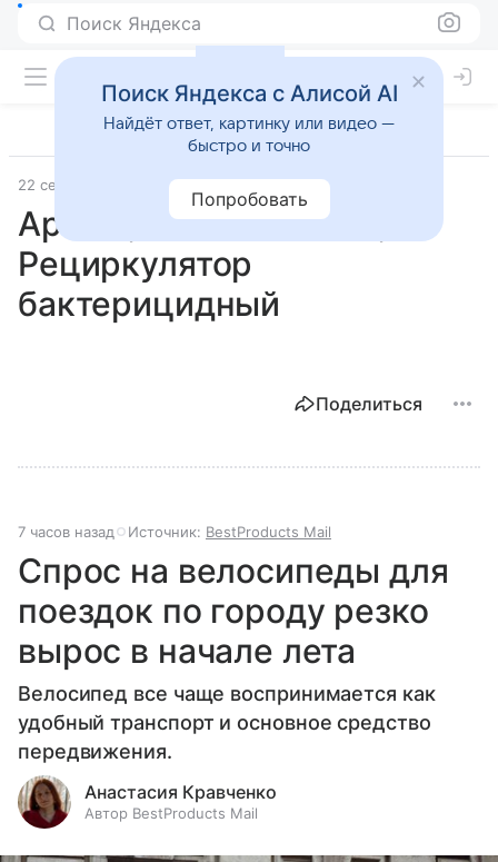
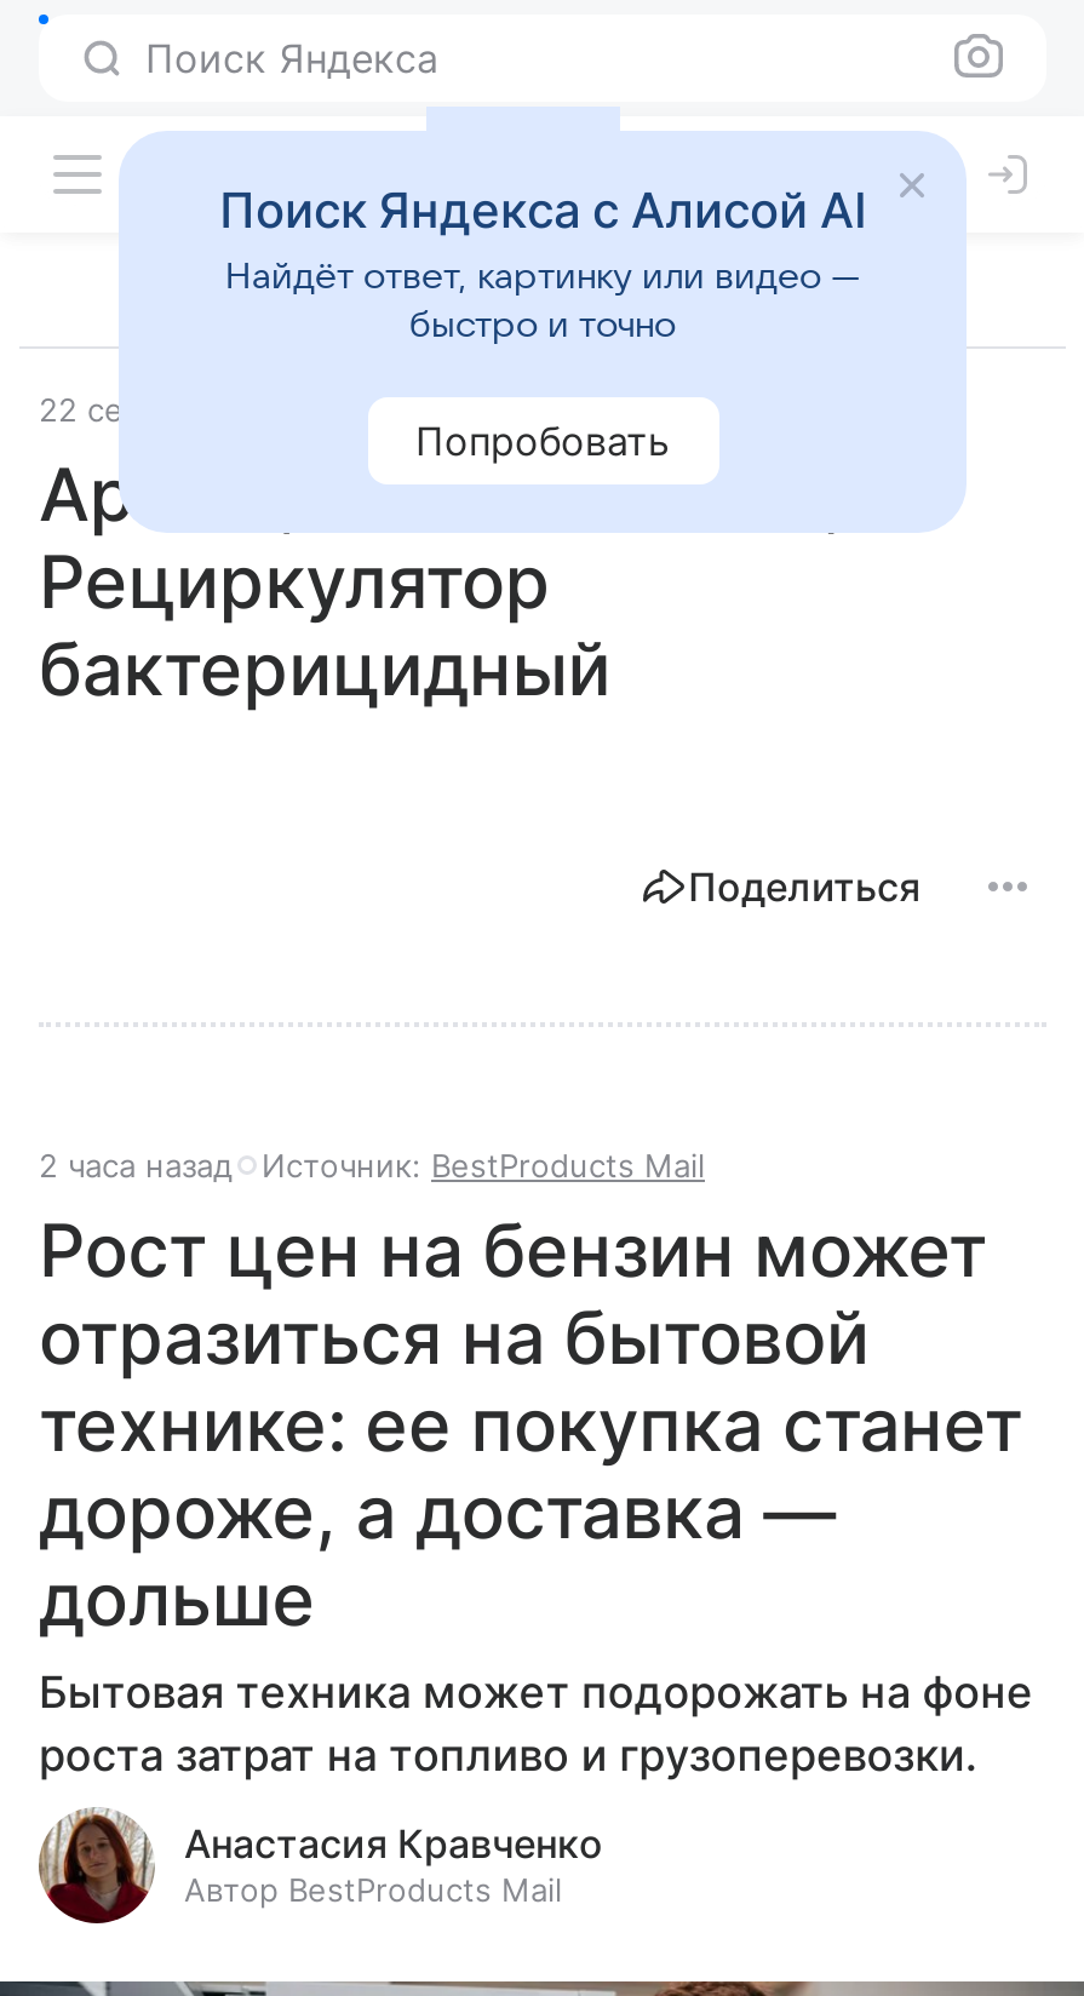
[18,523,331,541] 7 часов назад Источник: BestProducts Mail -> [39,1146,705,1185] 2 часа назад Источник: BestProducts Mail
[18,551,449,763] Спрос на велосипеды для | поездок по городу резко | вырос в начале лета | Велосипед все чаще воспринимается как | удобный транспорт и основное средство | передвижения. -> [39,1206,1033,1780] Рост цен на бензин может | отразиться на бытовой | технике: ее покупка станет | дороже, а доставка — | дольше | Бытовая техника может подорожать на фоне | роста затрат на топливо и грузоперевозки.

